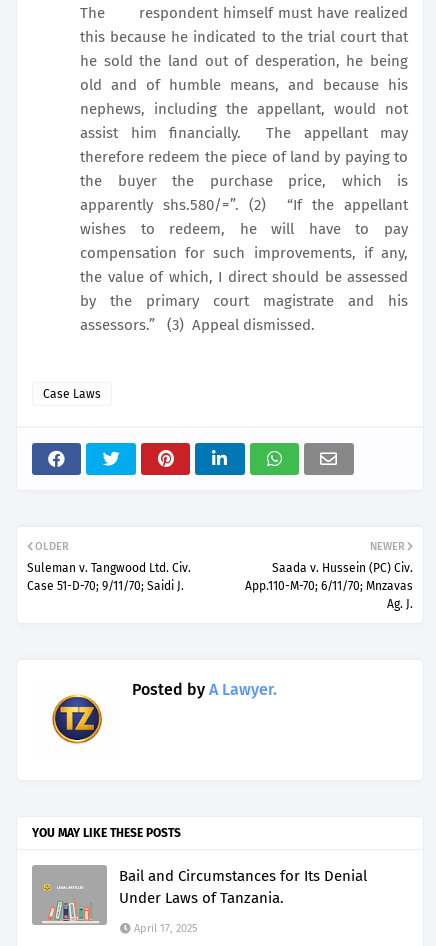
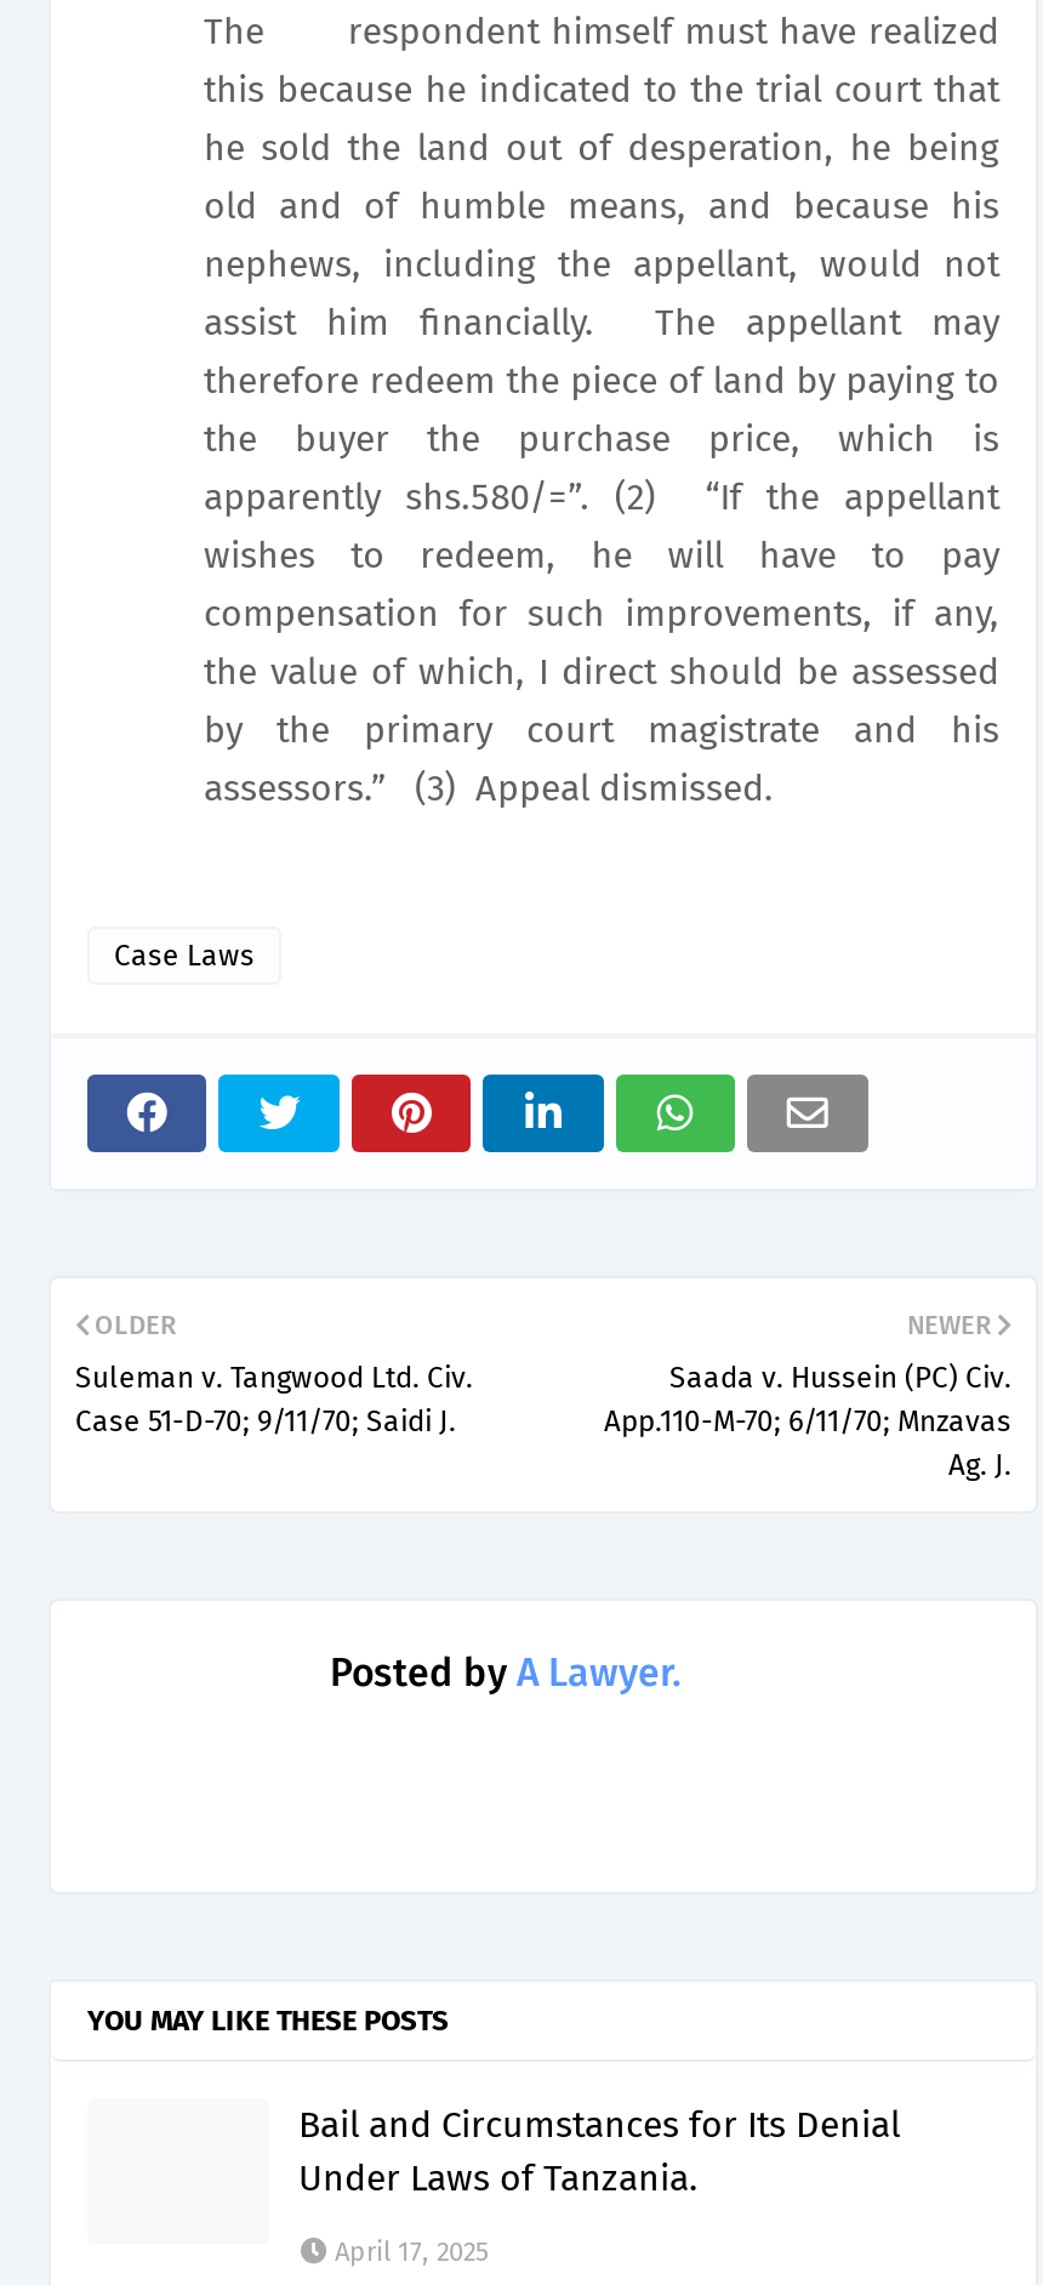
[51,694,103,745] [image] -> none
[32,865,107,925] [image] -> none

